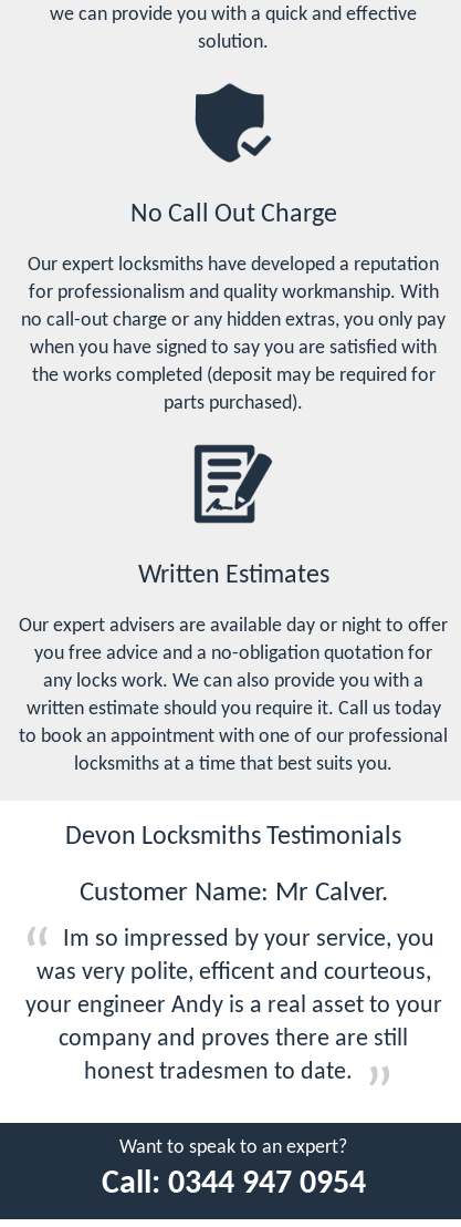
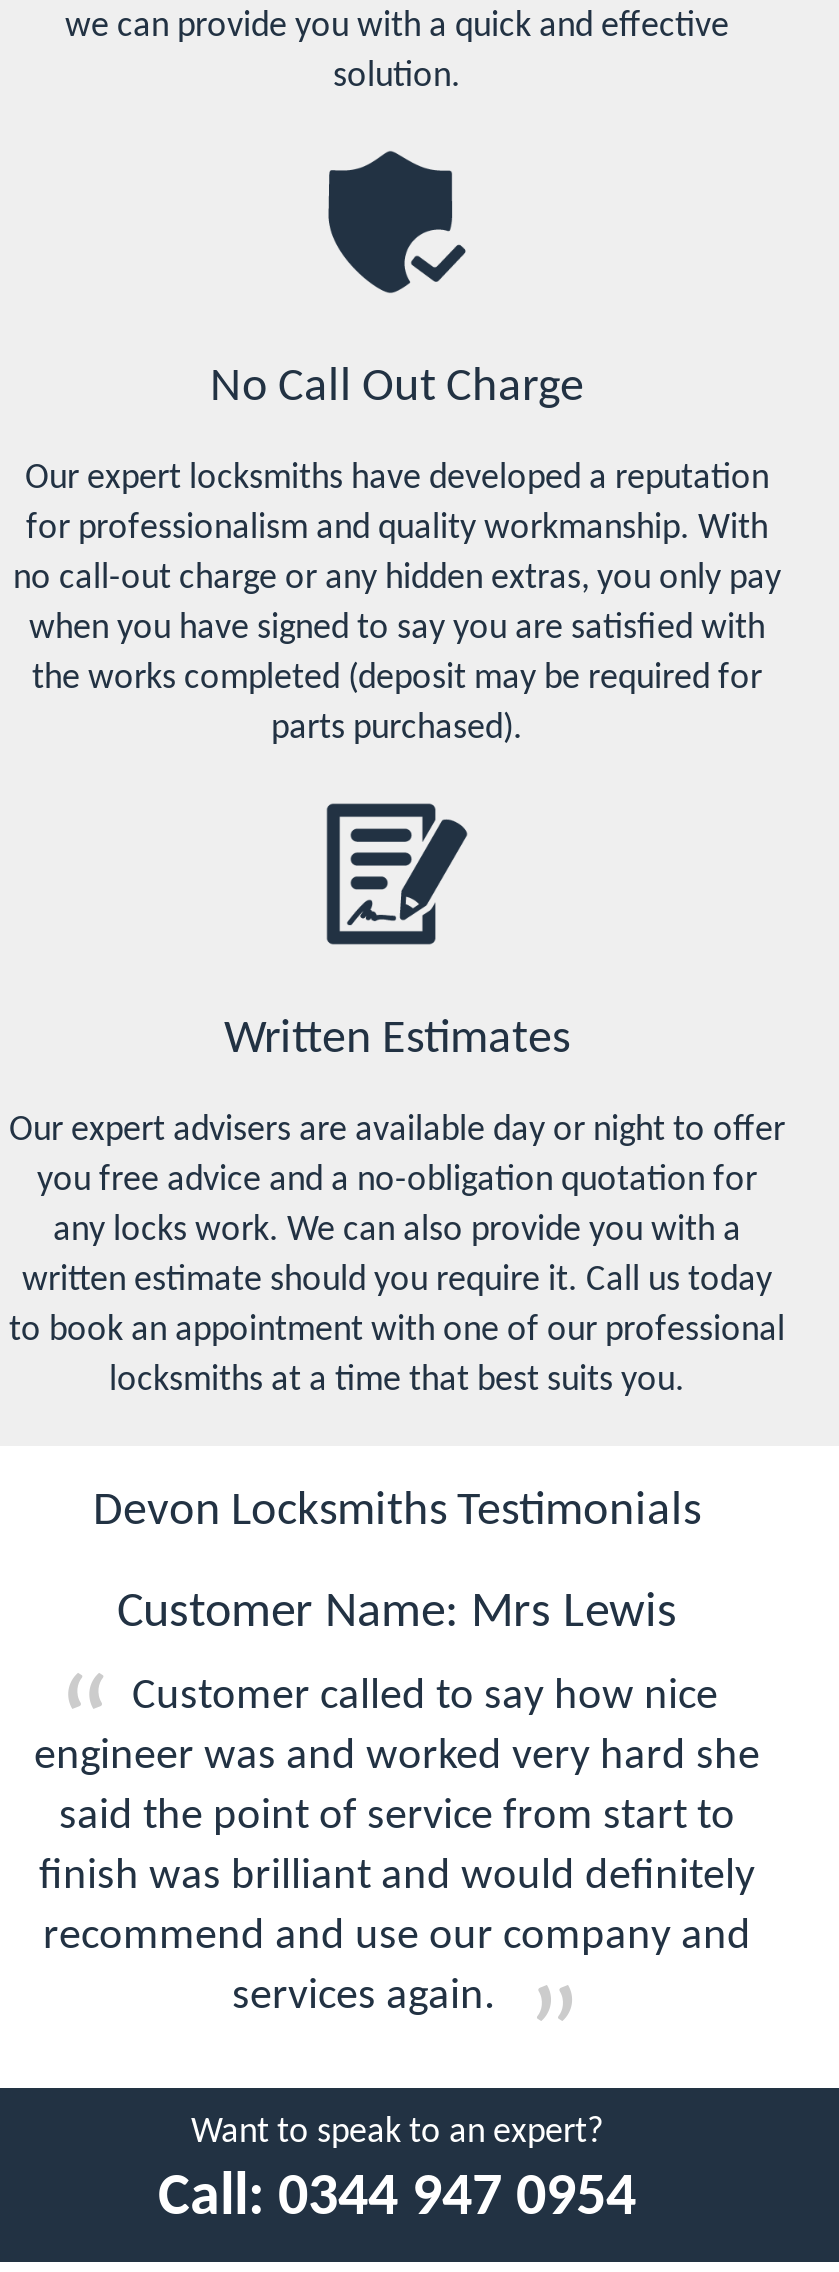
[79,879,387,906] Customer Name: Mr Calver. -> [117,1587,677,1637] Customer Name: Mrs Lewis
[25,926,442,1085] Im so impressed by your service, you | was very polite, efficent and courteous, | your engineer Andy is a real asset to your | company and proves there are still | honest tradesmen to date. -> [34,1673,760,2019] Customer called to say how nice | engineer was and worked very hard she | said the point of service from start to | finish was brilliant and would definitely | recommend and use our company and | services again.

